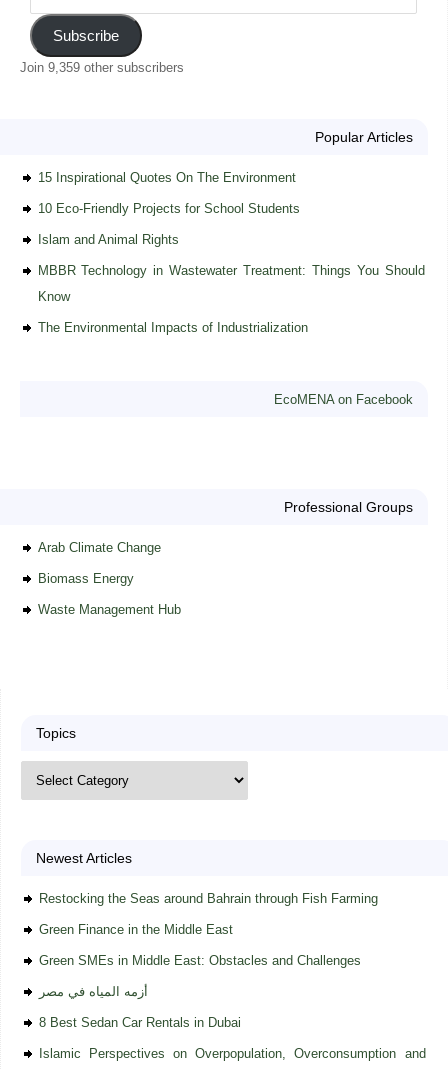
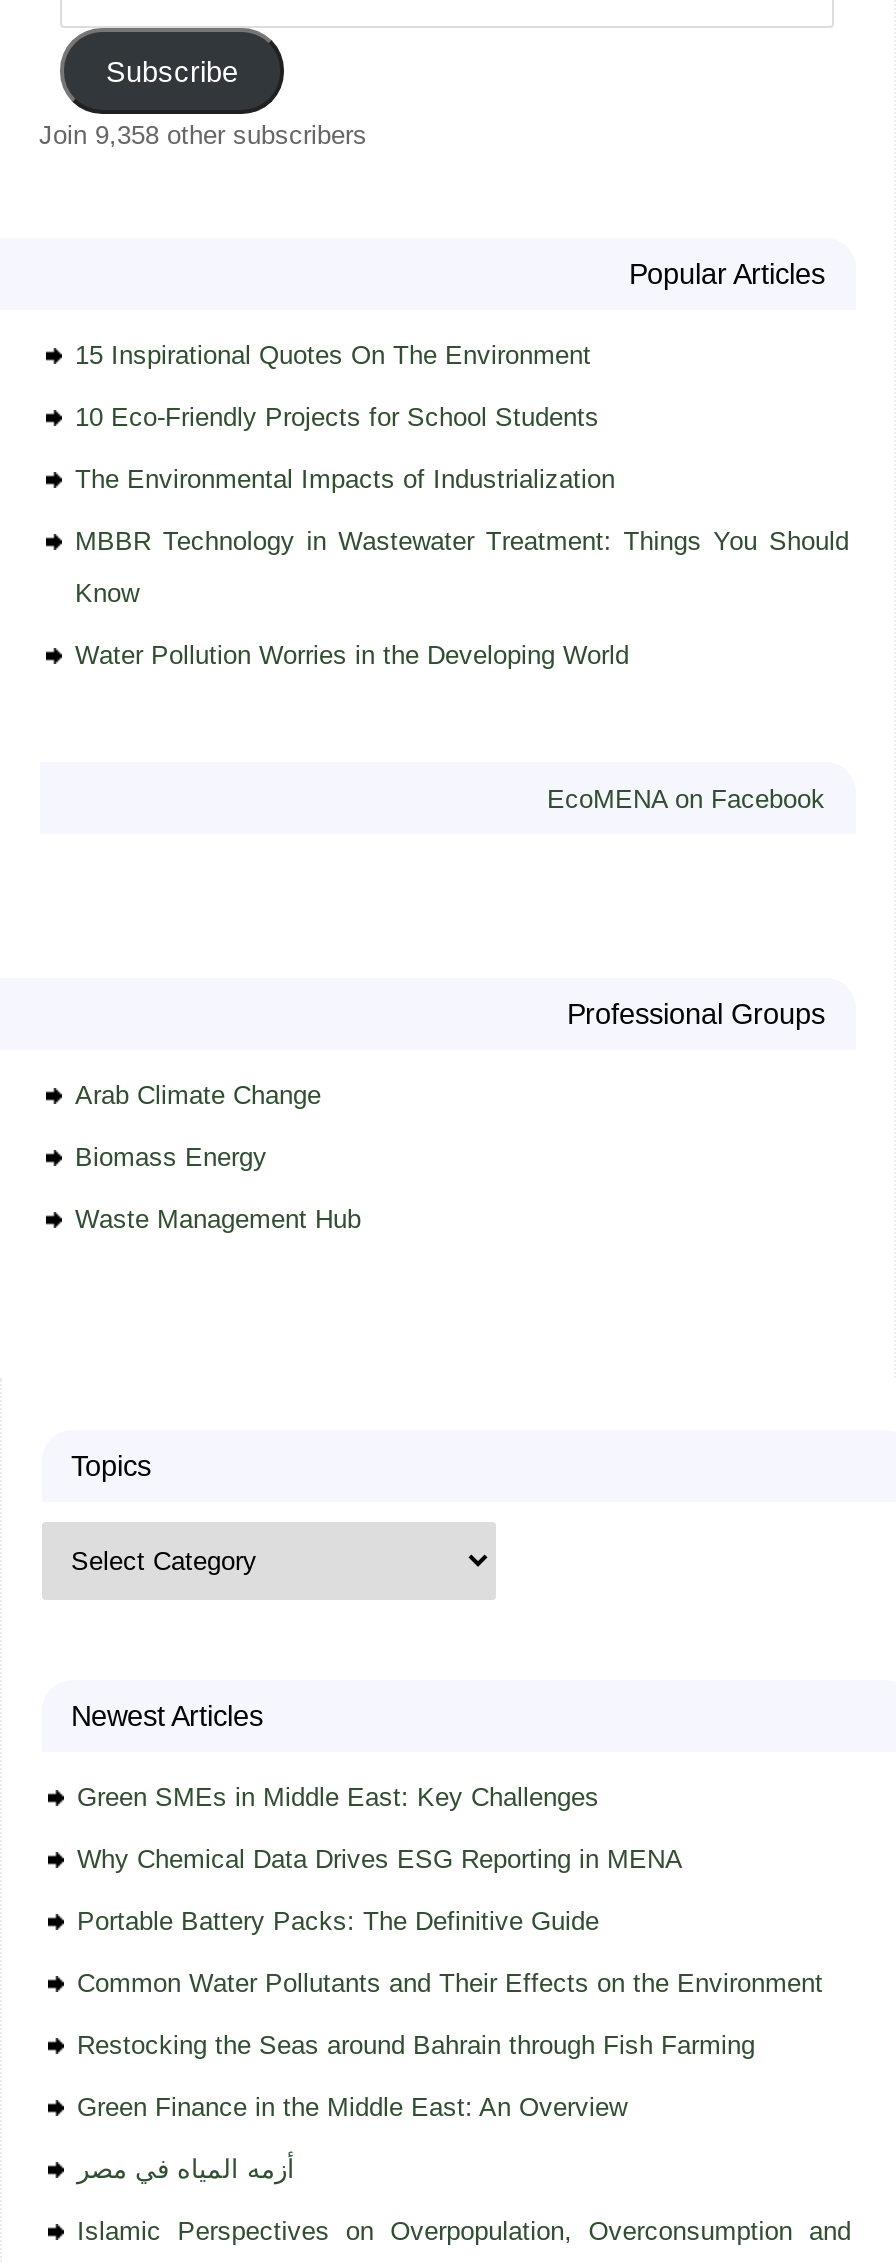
[19,60,183,75] Join 9,359 other subscribers -> [39,120,367,150] Join 9,358 other subscribers
[37,232,178,247] Islam and Animal Rights -> none
none -> [75,640,629,670] Water Pollution Worries in the Developing World
moved [37,320,307,335] -> [75,464,615,494]: The Environmental Impacts of Industrialization
none -> [77,1782,823,1998] Green SMEs in Middle East: Key Challenges | Why Chemical Data Drives ESG Reporting in MENA | Portable Battery Packs: The Definitive Guide | Common Water Pollutants and Their Effects on the Environment
moved [38,891,377,906] -> [77,2030,755,2060]: Restocking the Seas around Bahrain through Fish Farming
[38,922,360,968] Green Finance in the Middle East | Green SMEs in Middle East: Obstacles and Challenges -> [77,2092,627,2122] Green Finance in the Middle East: An Overview
moved [38,984,147,999] -> [77,2154,295,2184]: أزمه المياه في مصر
[38,1015,240,1030] 8 Best Sedan Car Rentals in Dubai -> none

